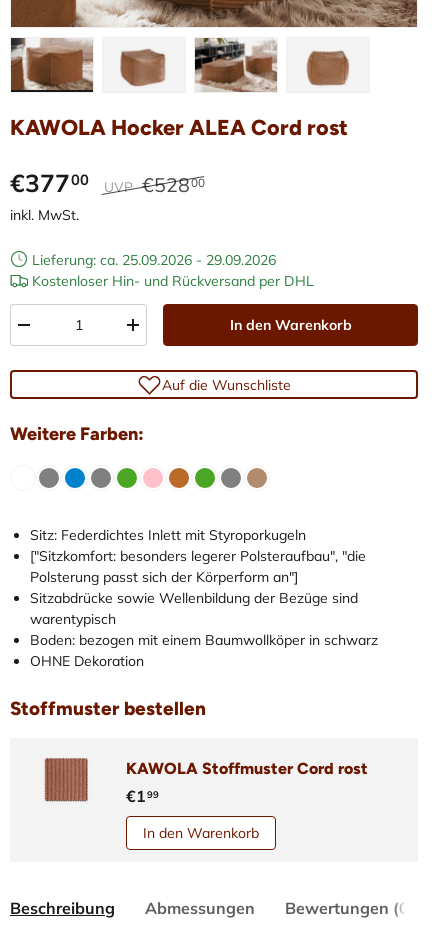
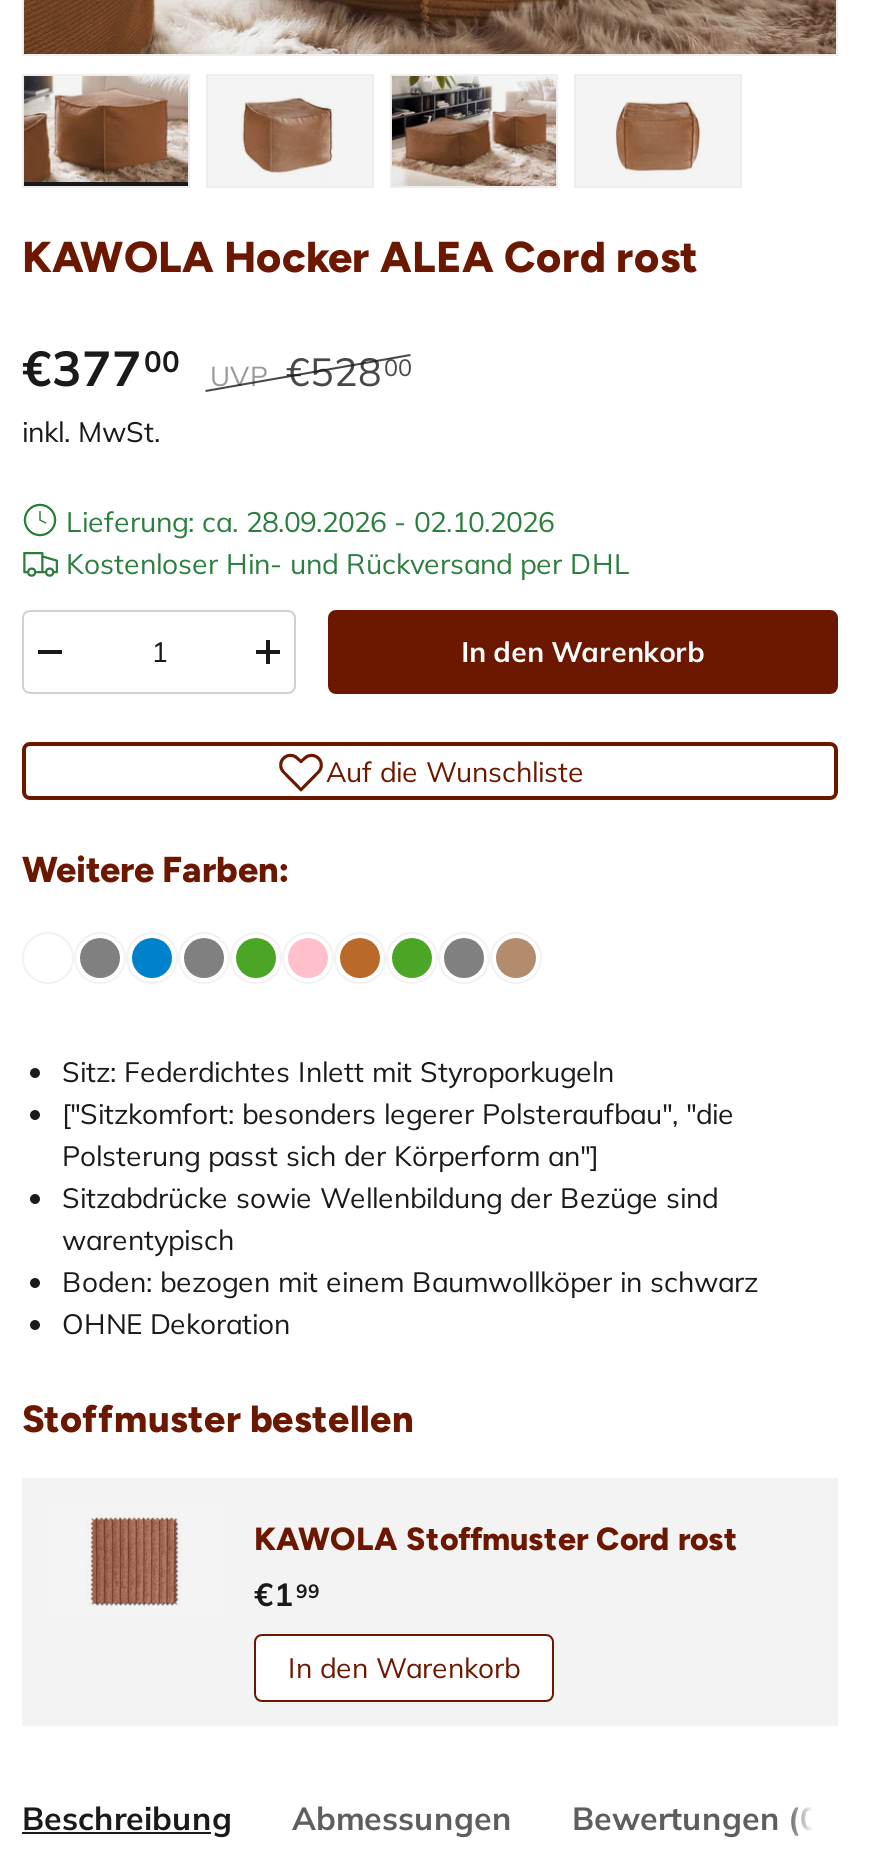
[32,251,276,269] Lieferung: ca. 25.09.2026 - 29.09.2026 -> [66,505,554,541] Lieferung: ca. 28.09.2026 - 02.10.2026

